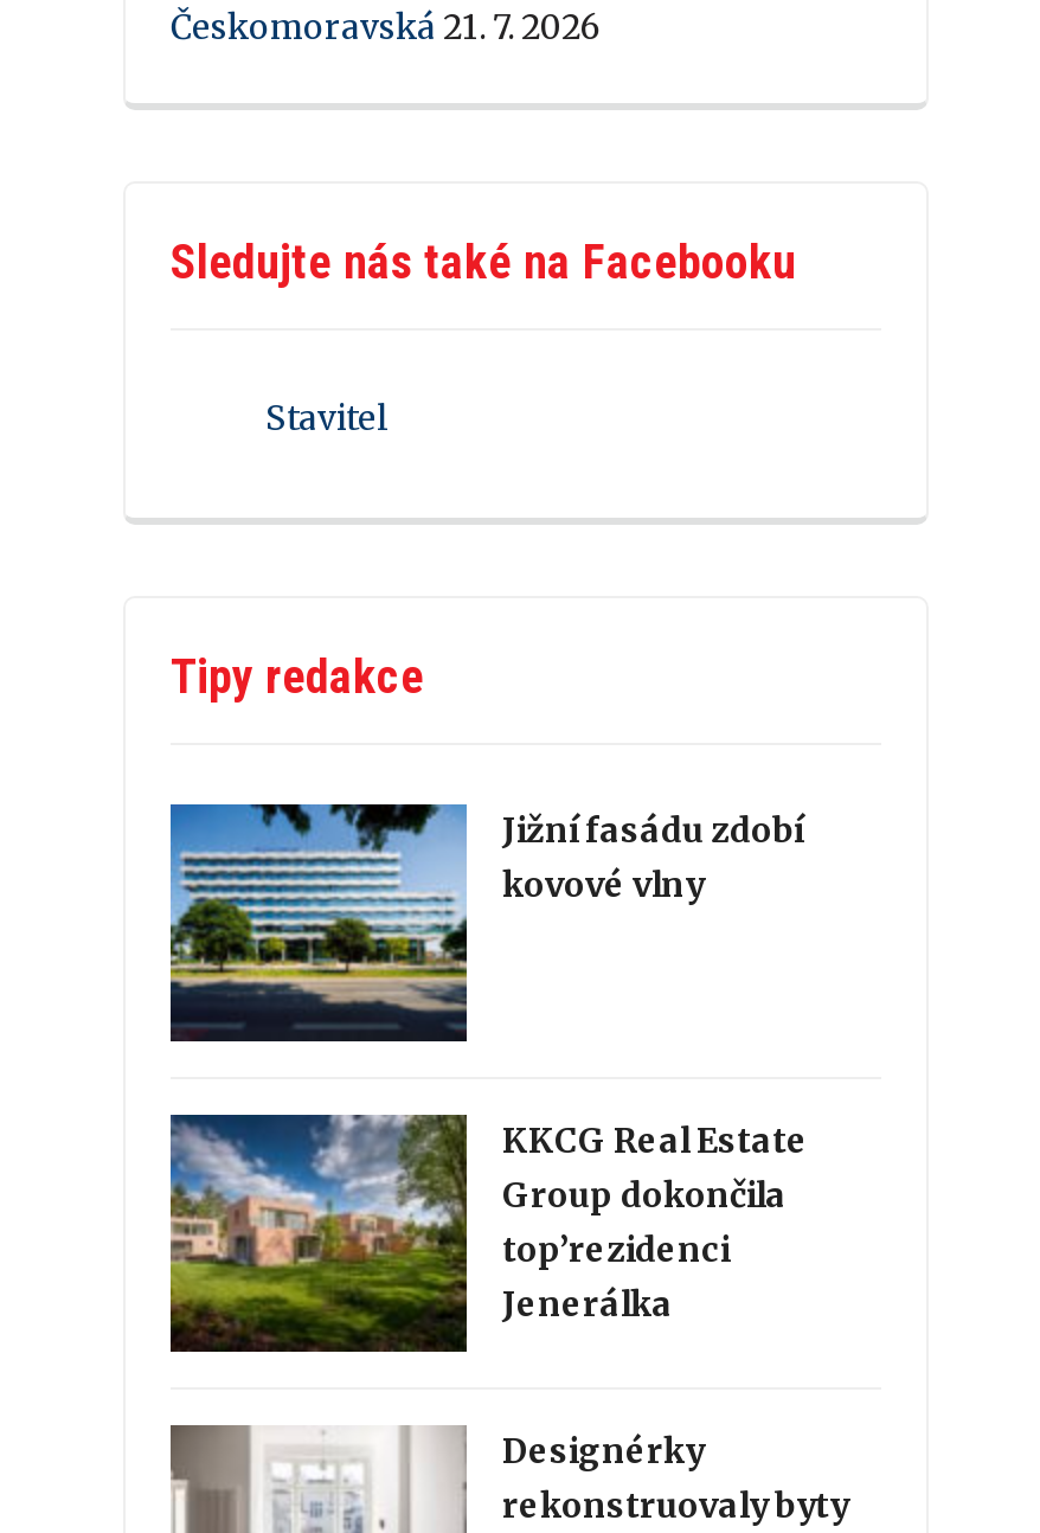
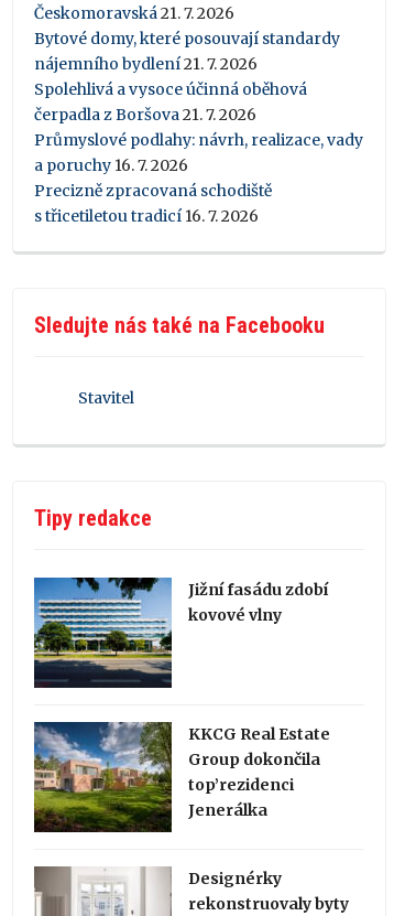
none -> [34,28,363,226] Bytové domy, které posouvají standardy | nájemního bydlení 21. 7. 2026 | Spolehlivá a vysoce účinná oběhová | čerpadla z Boršova 21. 7. 2026 | Průmyslové podlahy: návrh, realizace, vady | a poruchy 16. 7. 2026 | Precizně zpracovaná schodiště | s třicetiletou tradicí 16. 7. 2026

